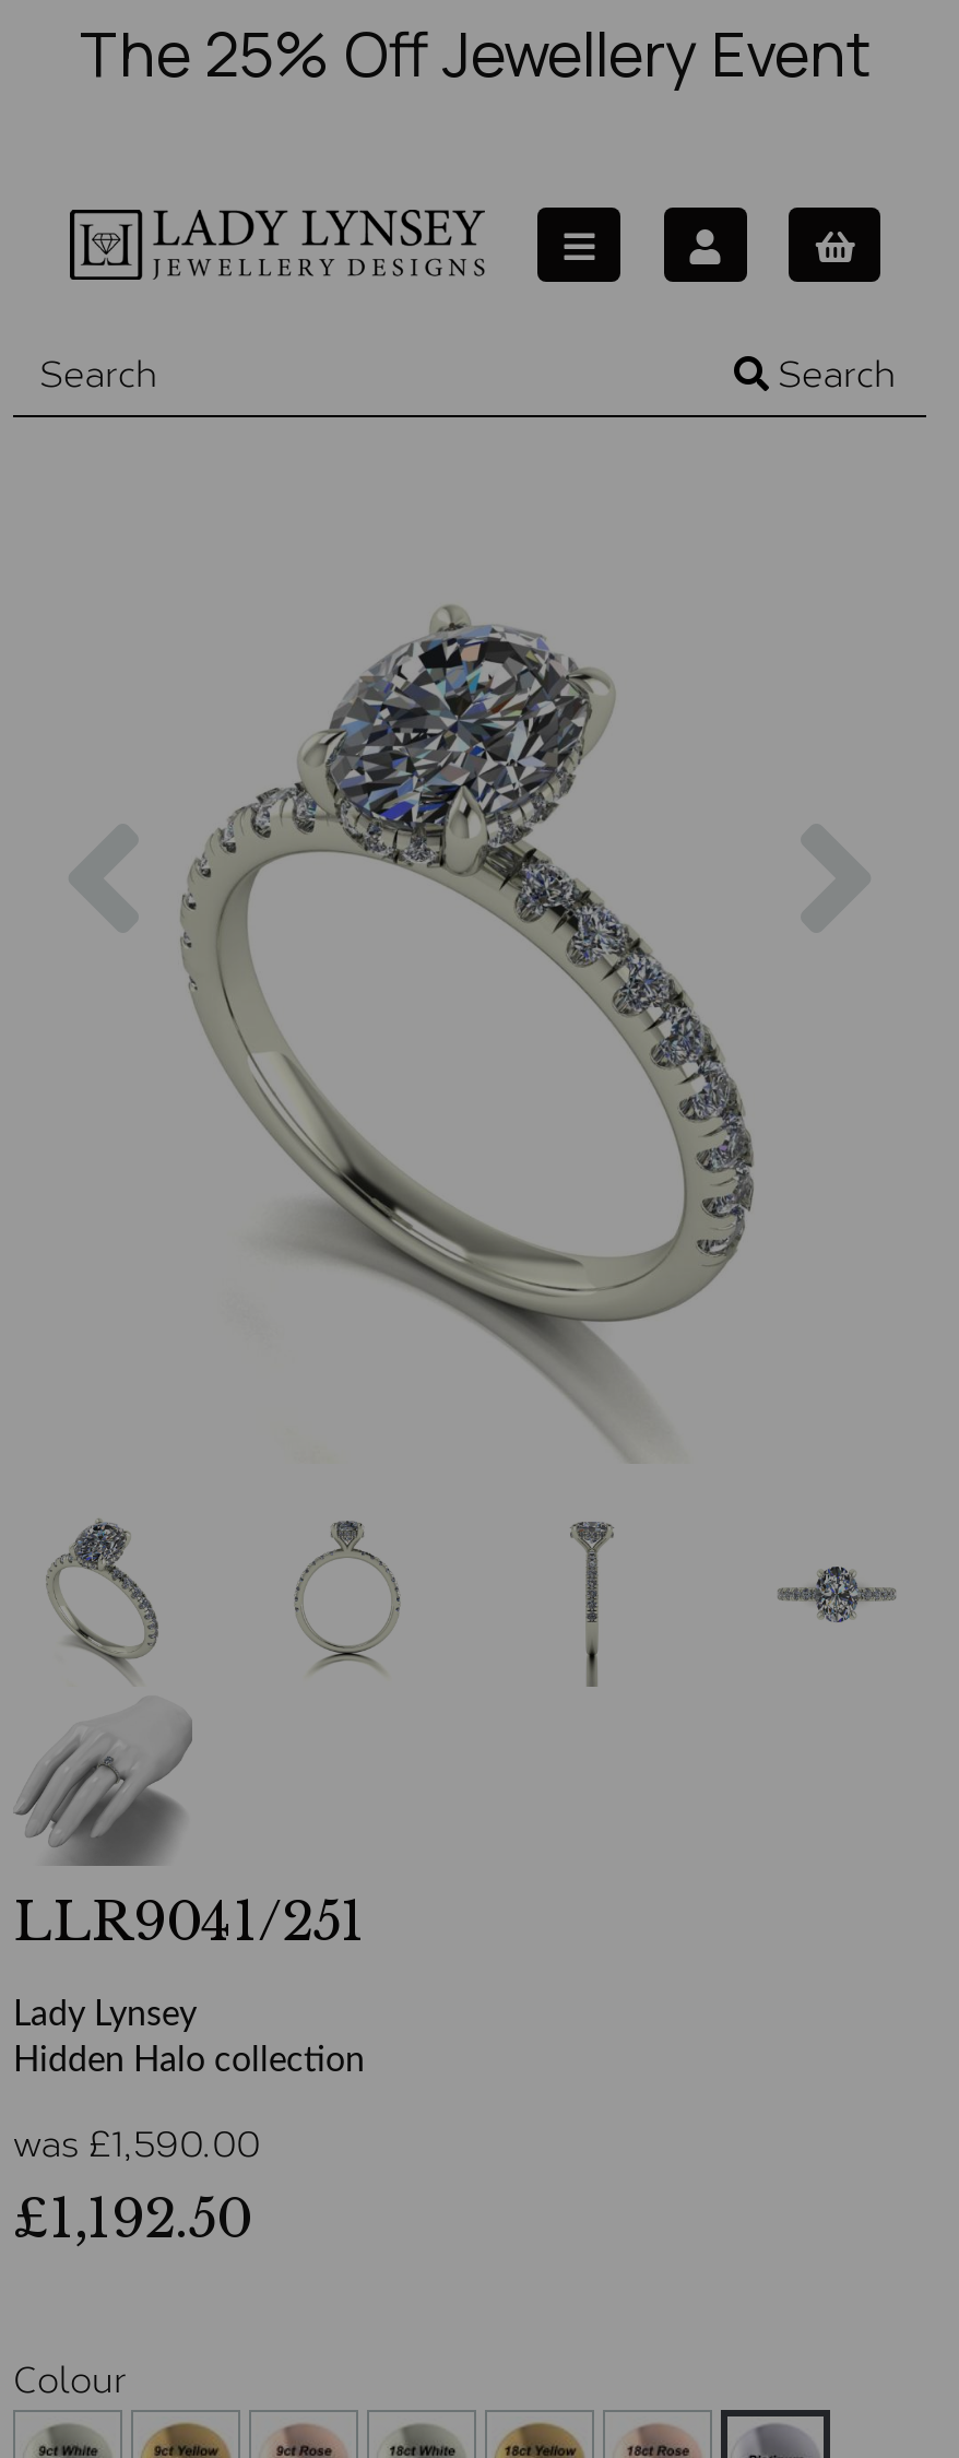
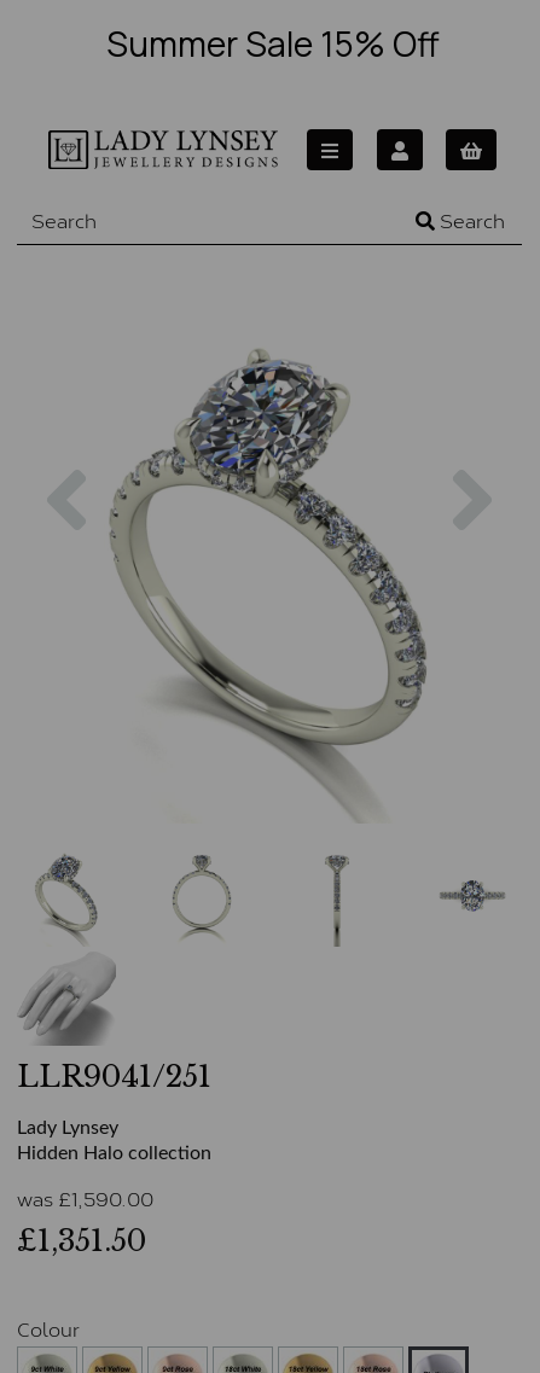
[80,11,873,94] The 25% Off Jewellery Event -> [99,21,440,66] Summer Sale 15% Off
[13,2188,251,2251] £1,192.50 -> [17,1224,146,1259] £1,351.50

